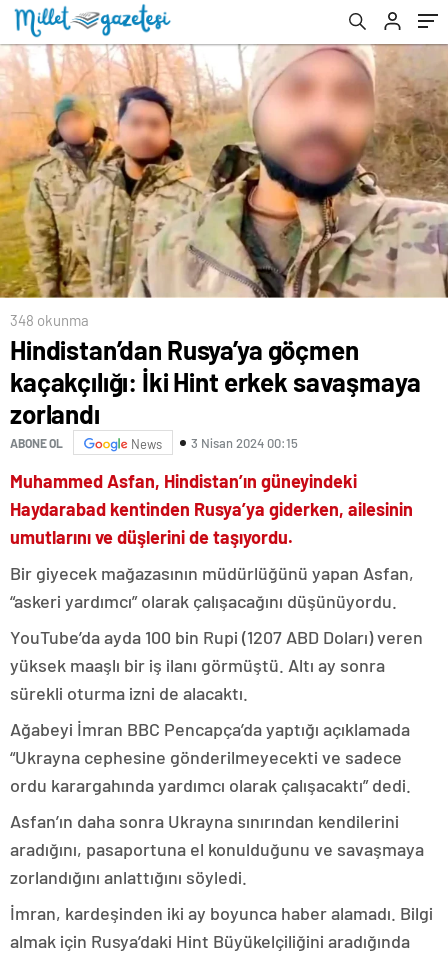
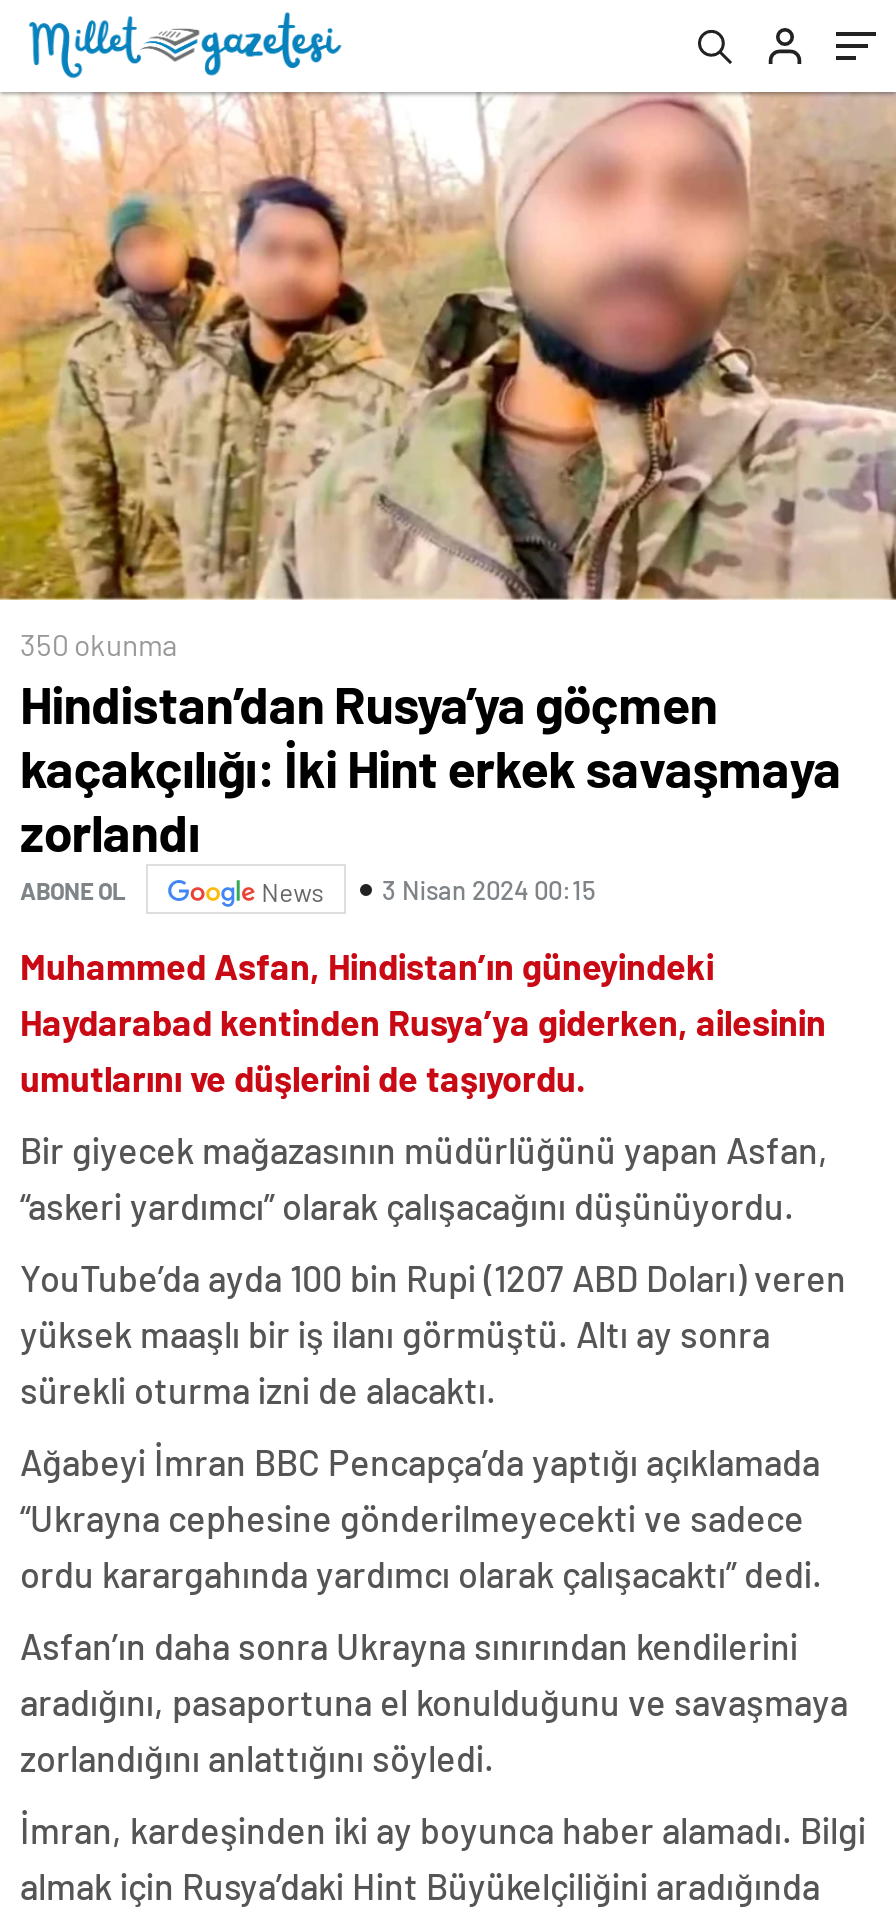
[10,311,89,329] 348 okunma -> [20,627,178,663] 350 okunma

